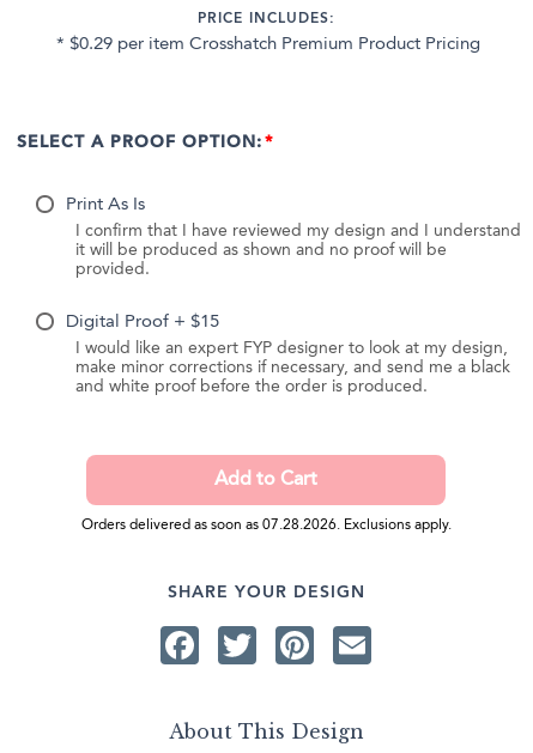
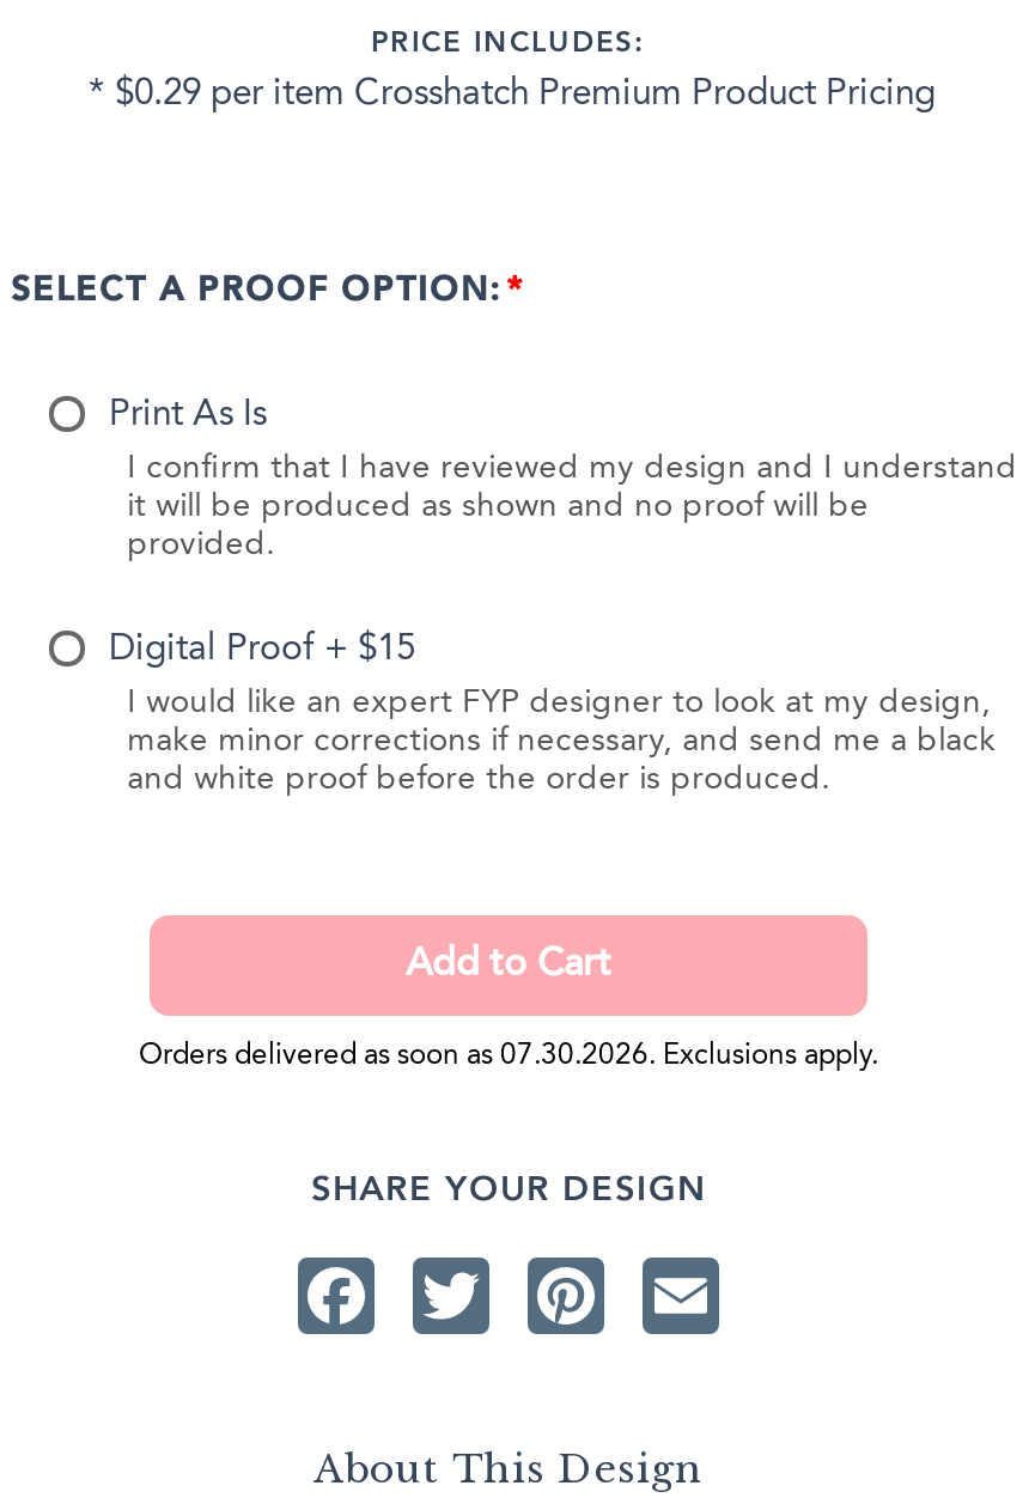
[81,519,451,533] Orders delivered as soon as 07.28.2026. Exclusions apply. -> [139,1043,878,1072] Orders delivered as soon as 07.30.2026. Exclusions apply.

